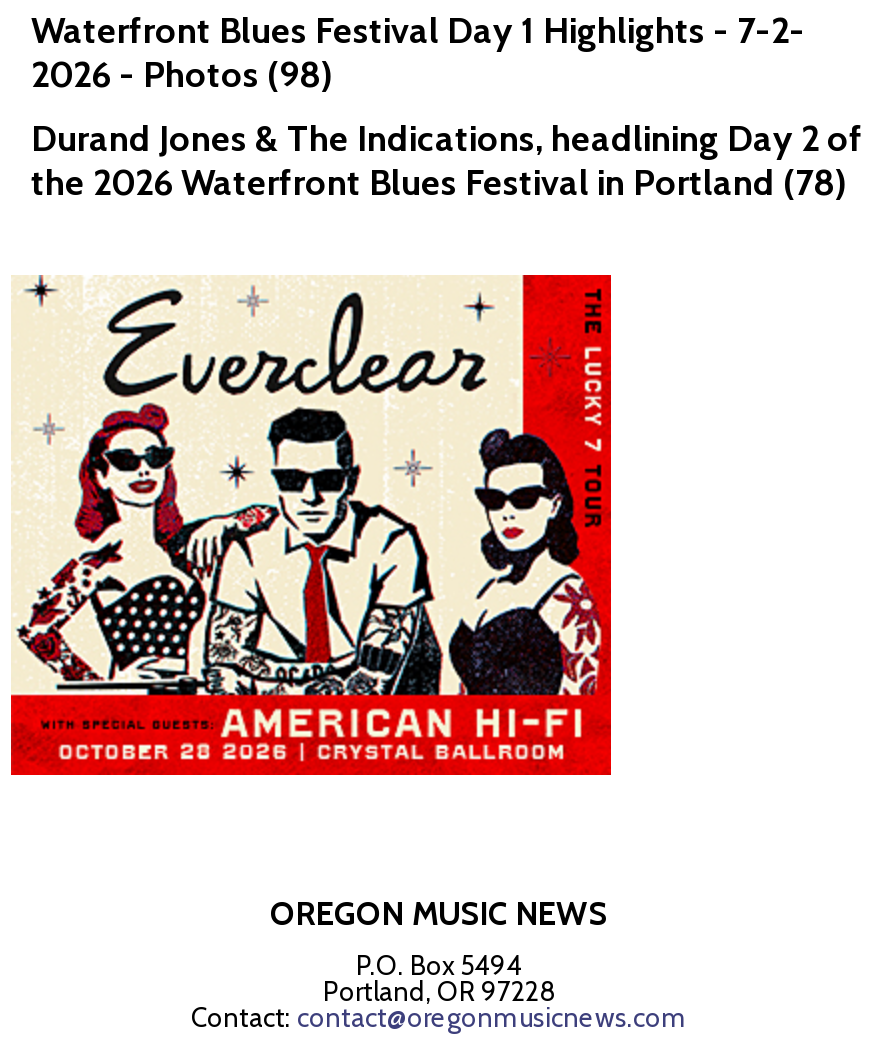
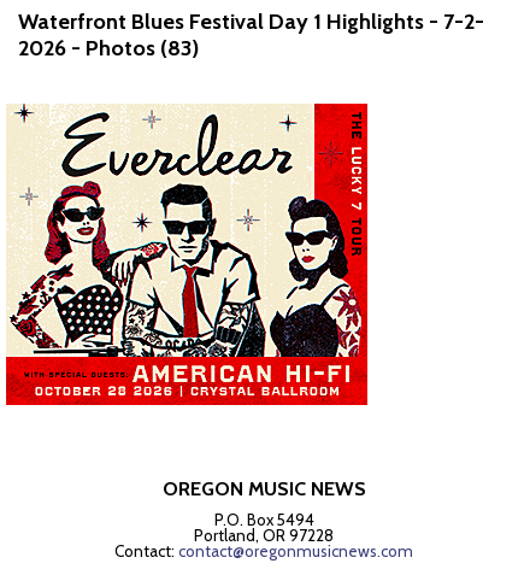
[31,54,863,206] 2026 - Photos (98) | Durand Jones & The Indications, headlining Day 2 of | the 2026 Waterfront Blues Festival in Portland (78) -> [18,35,199,62] 2026 - Photos (83)

